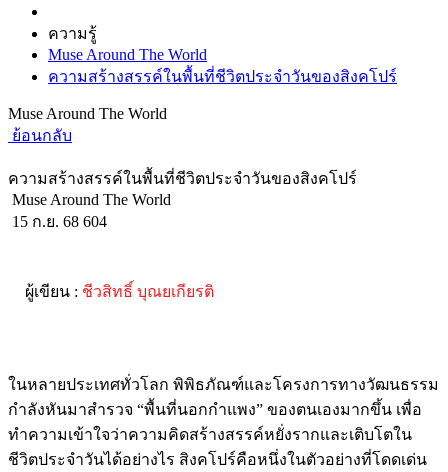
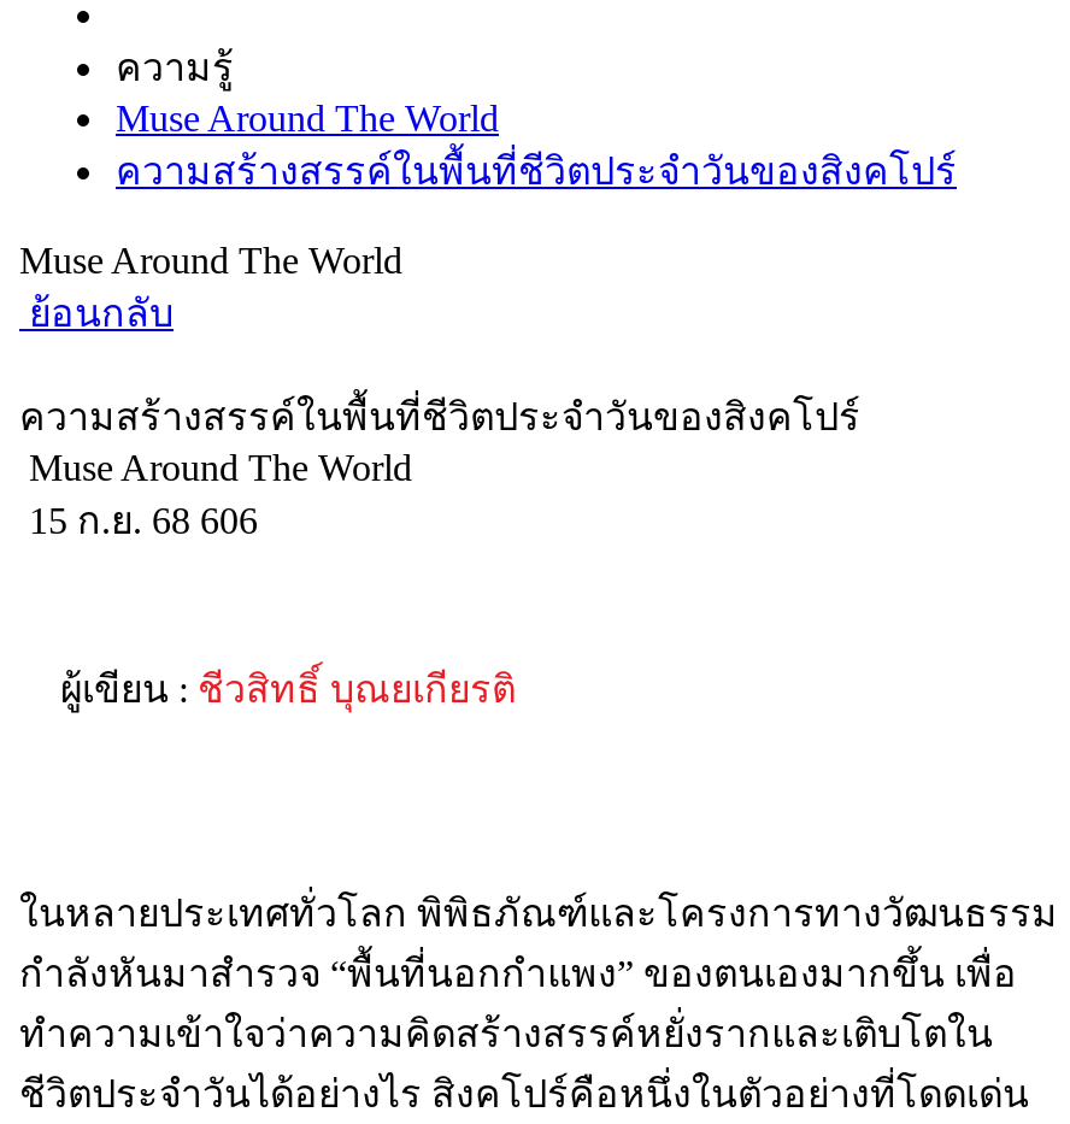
[8,212,111,229] 15 ก.ย. 68 604 -> [19,499,267,540] 15 ก.ย. 68 606

